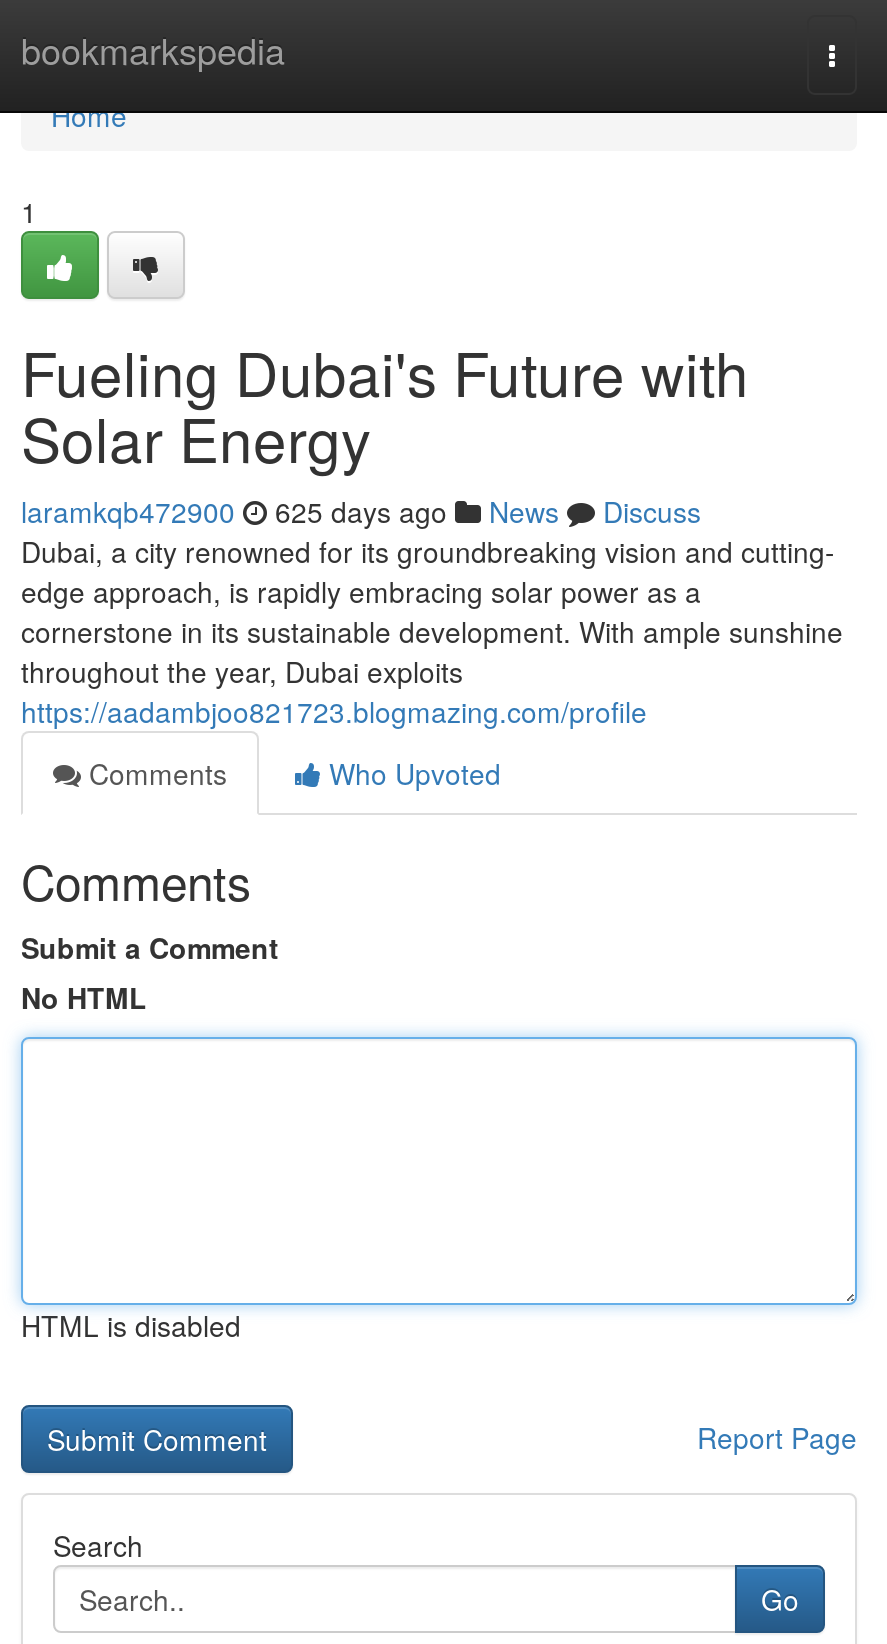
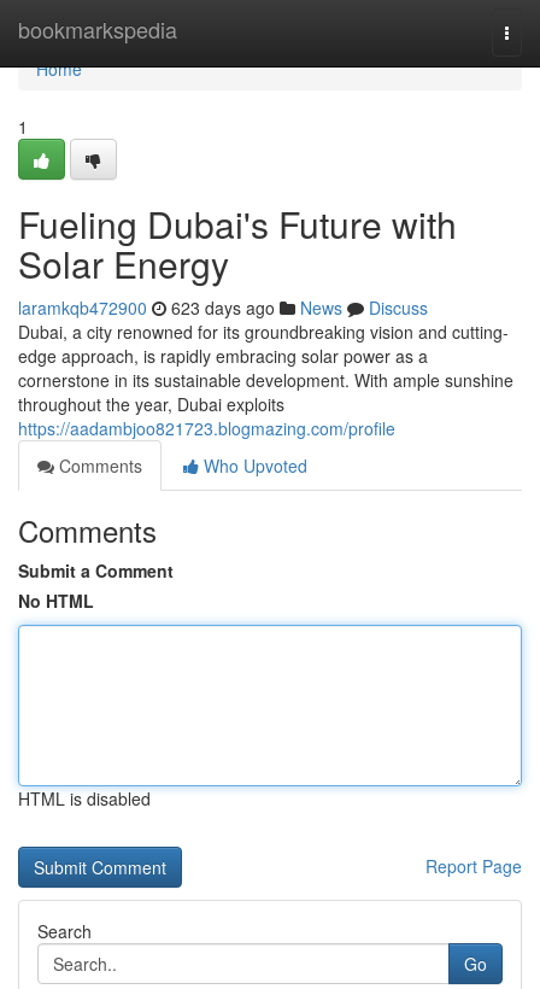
[21,491,701,531] laramkqb472900 625 days ago News Discuss -> [18,295,428,320] laramkqb472900 623 days ago News Discuss

